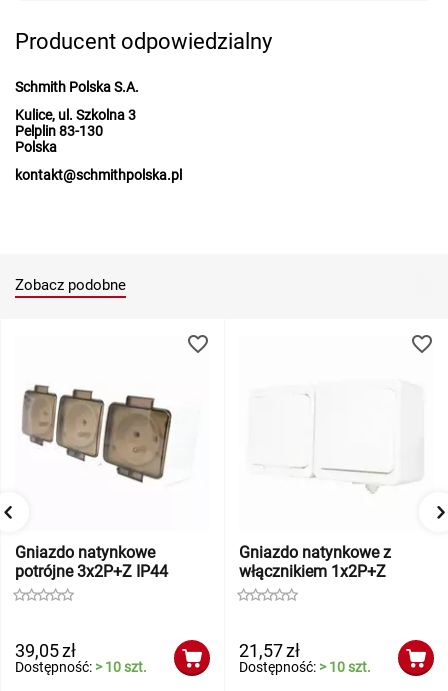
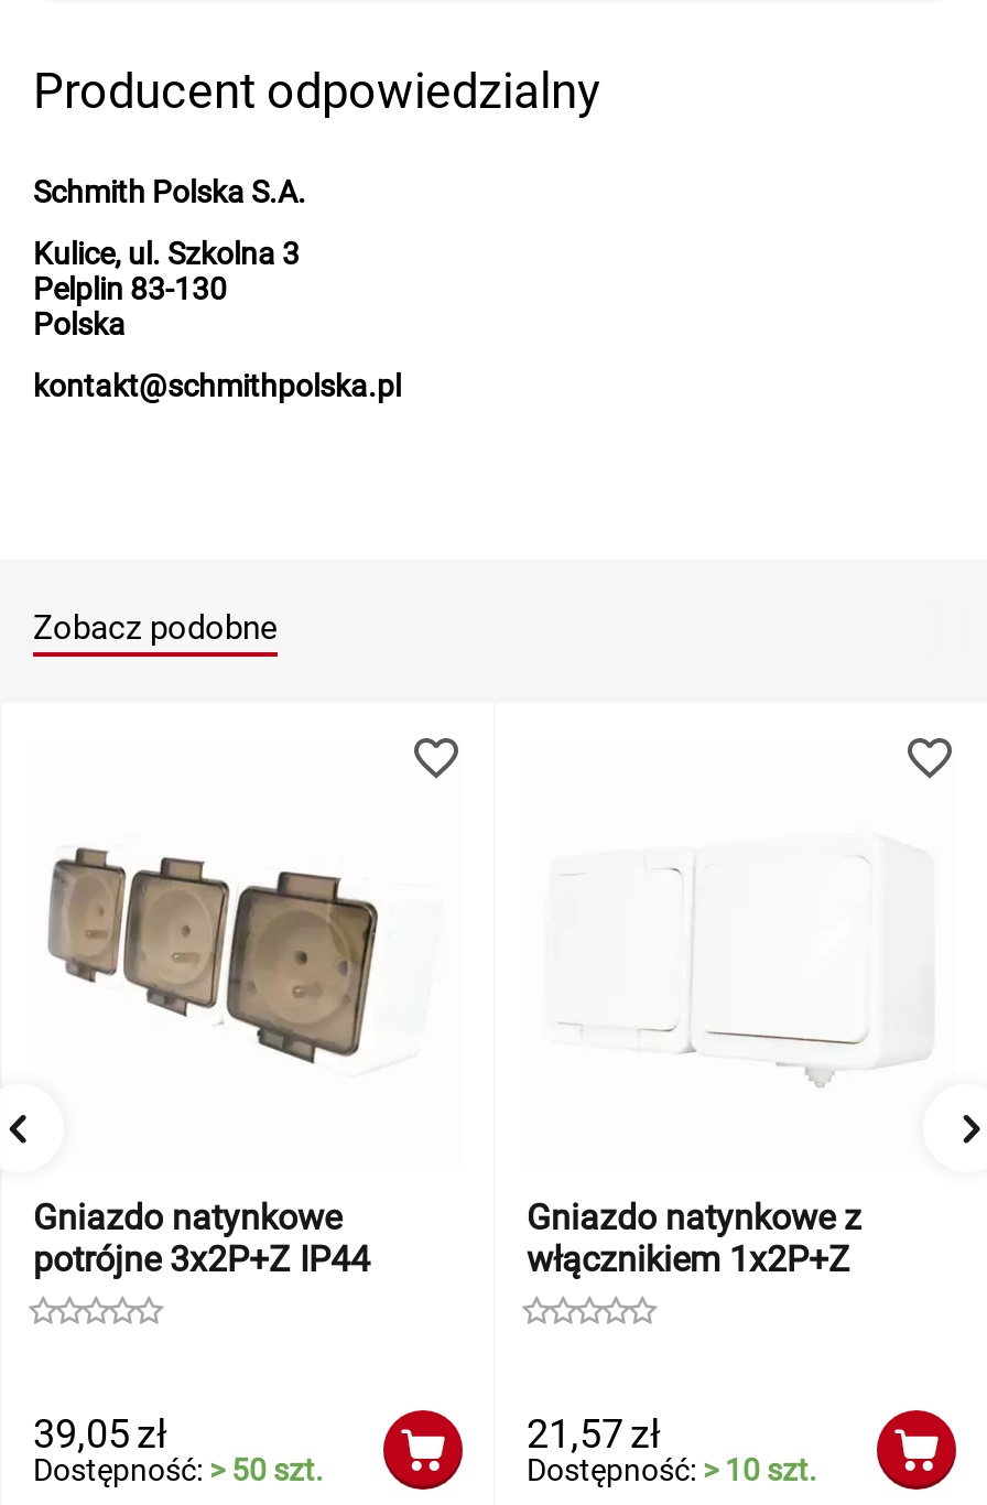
[15,659,147,675] Dostępność: > 10 szt. -> [33,1452,324,1487] Dostępność: > 50 szt.

